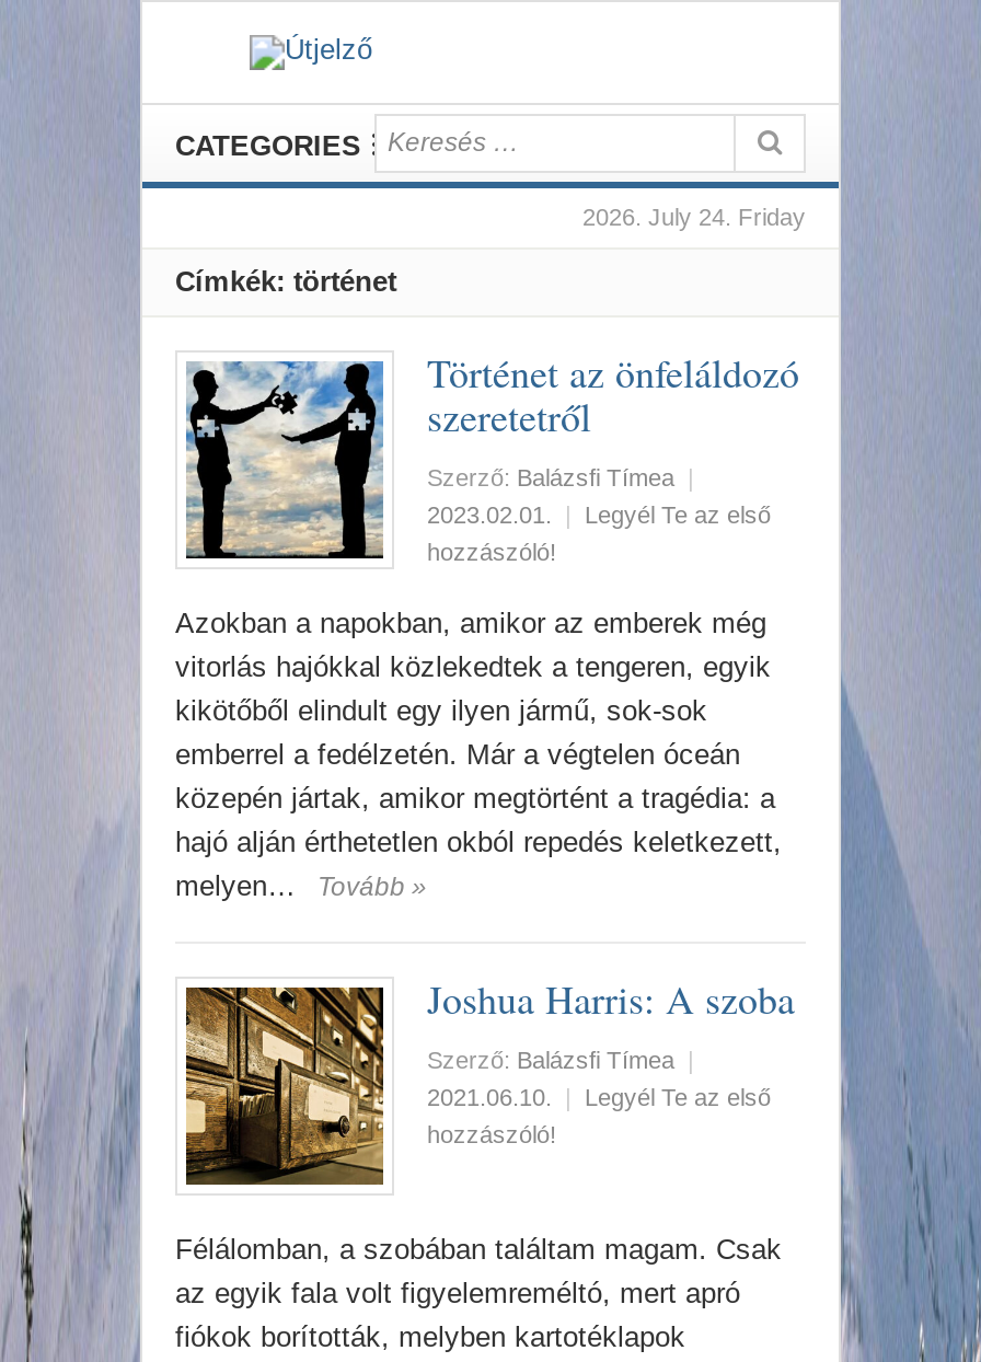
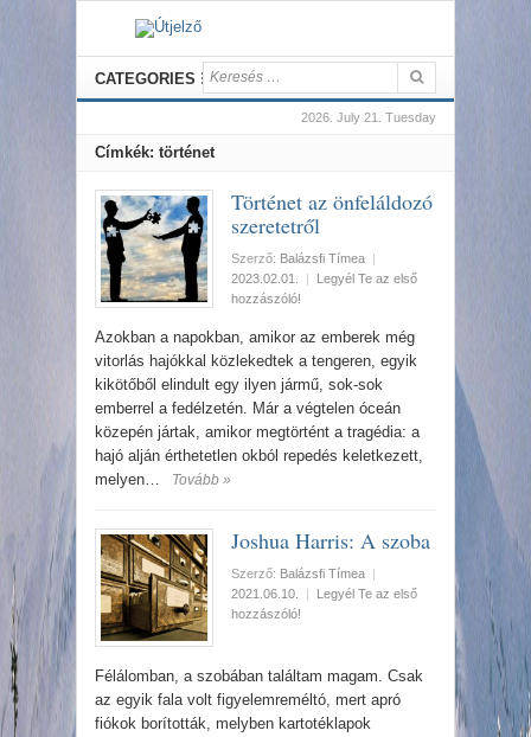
[582,204,806,230] 2026. July 24. Friday -> [301,110,436,124] 2026. July 21. Tuesday

